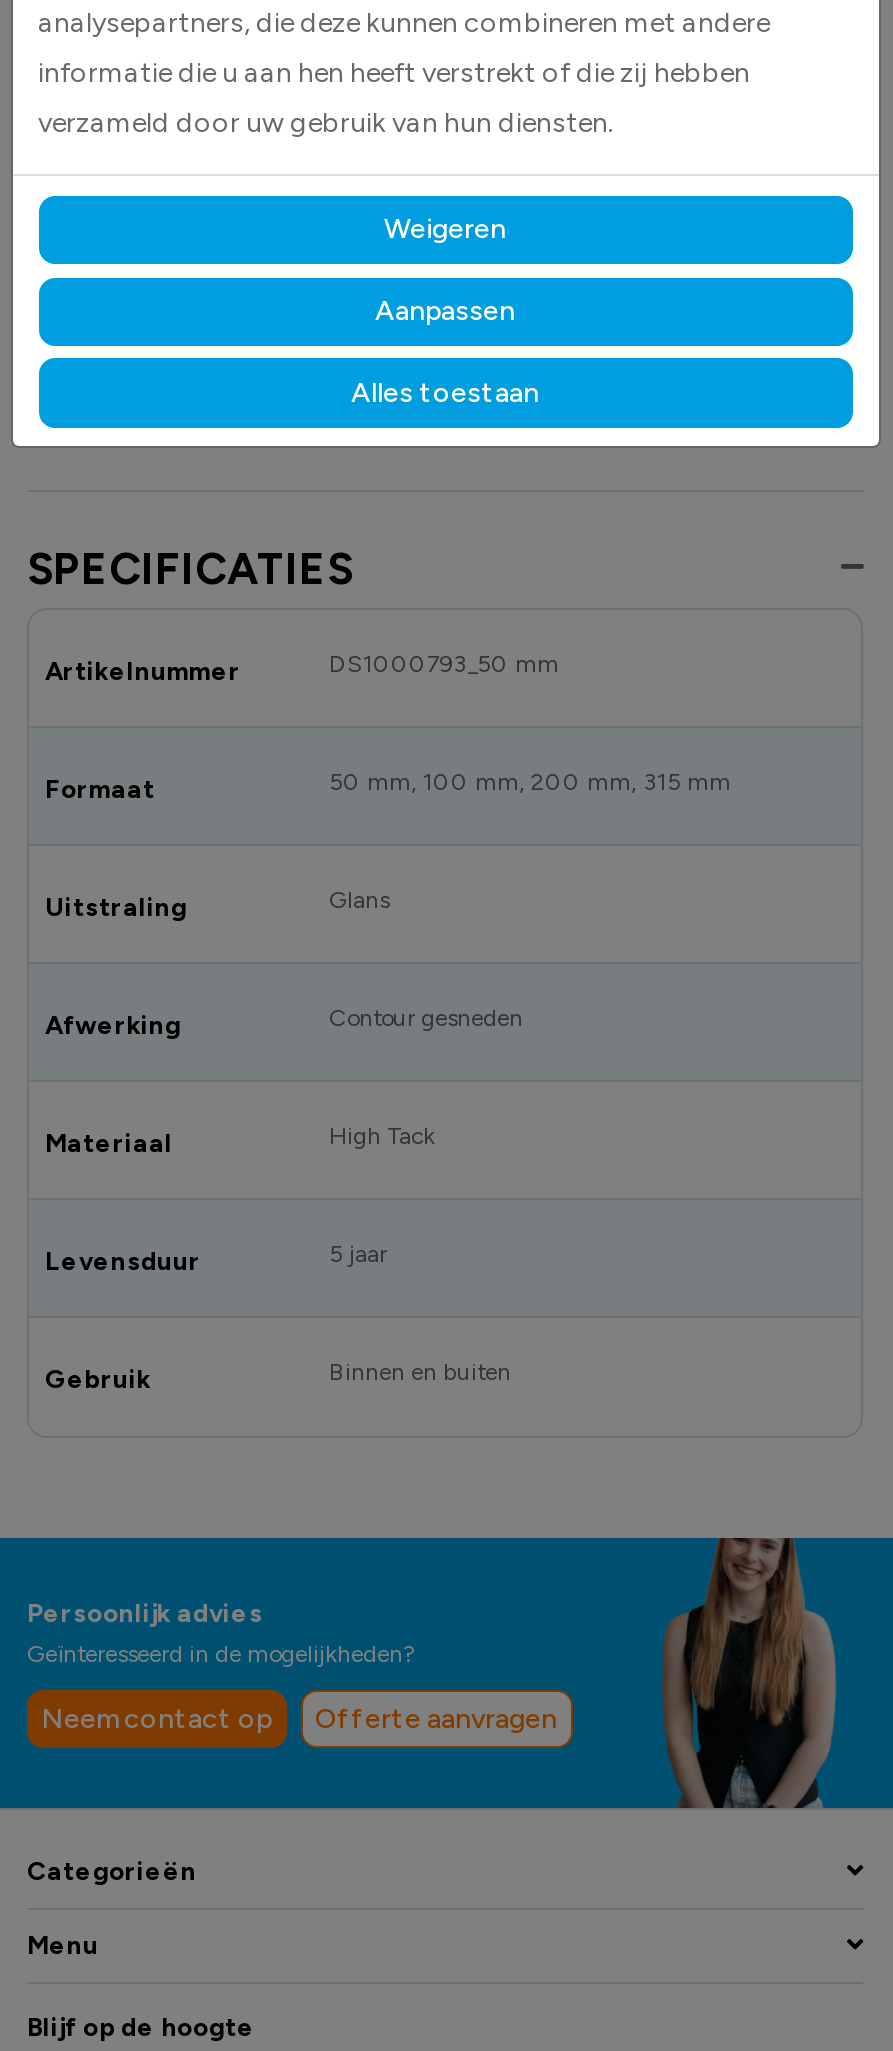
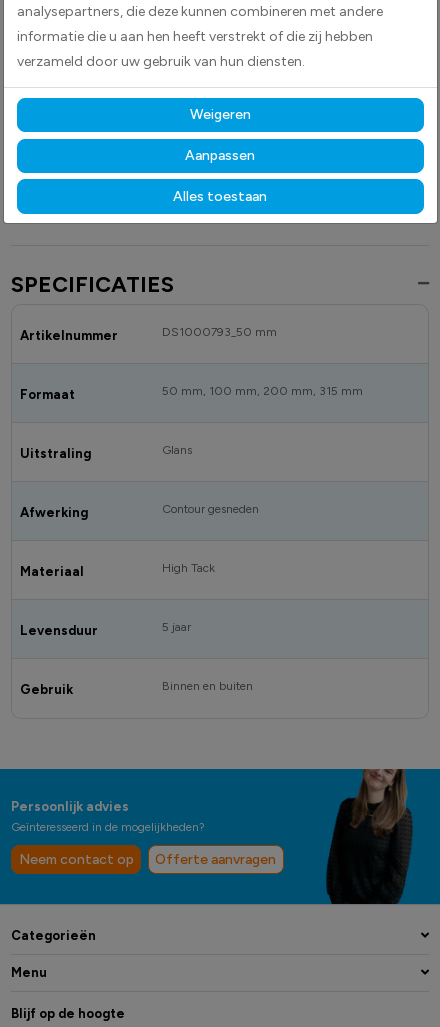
[659,1538,837,1808] [image] -> [326,769,415,904] [image]

